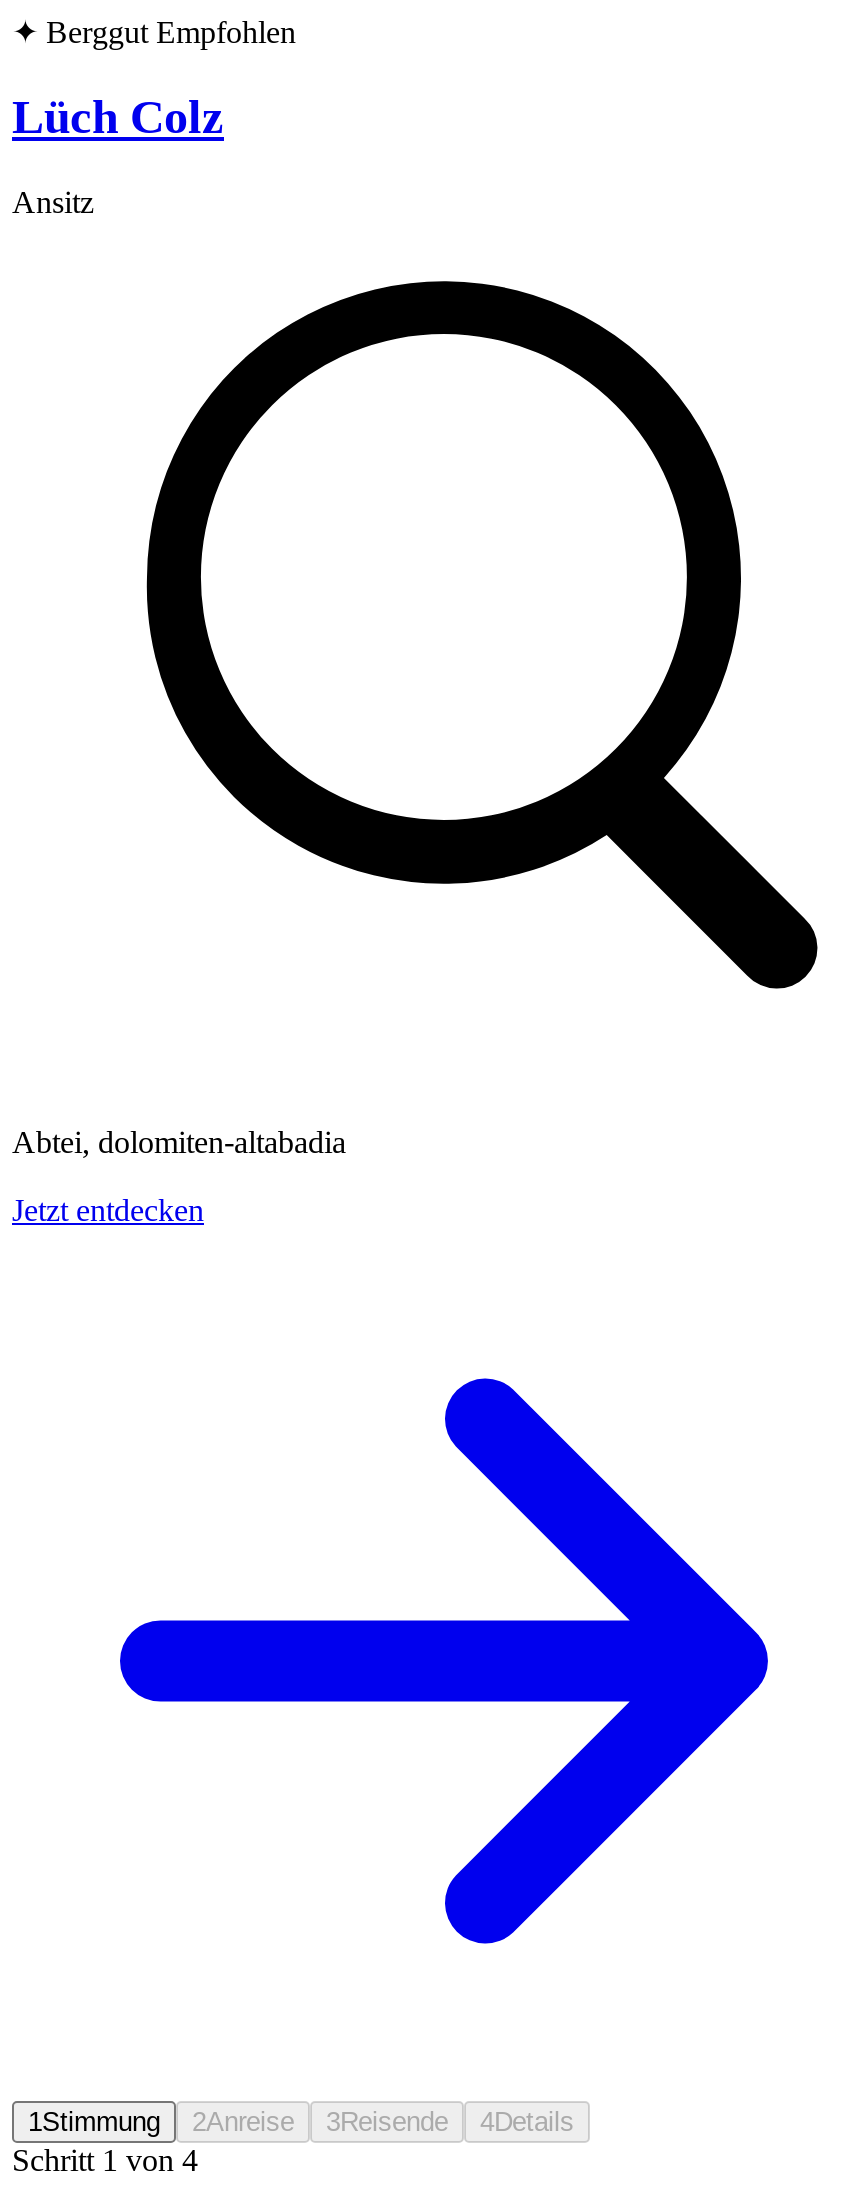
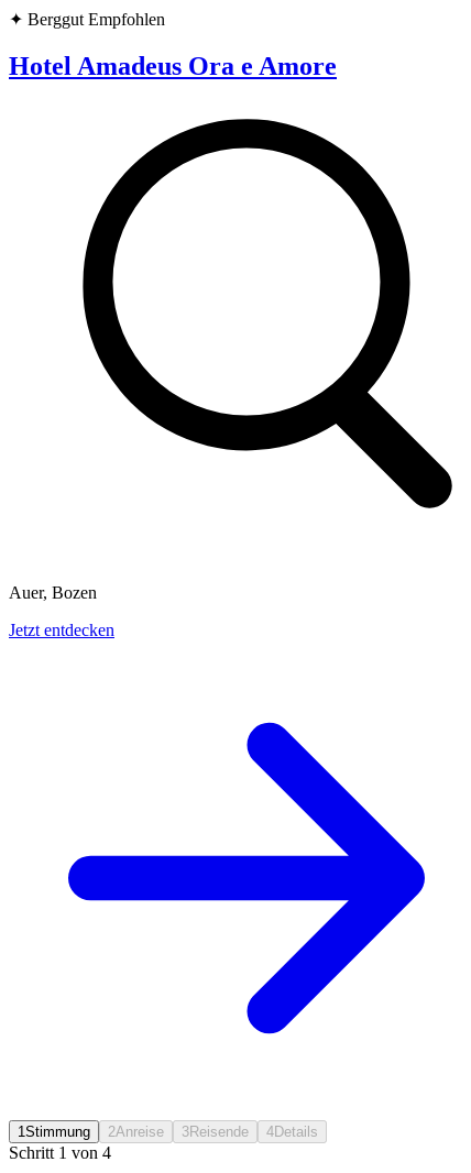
[12,91,224,218] Lüch Colz | Ansitz -> [9,51,337,80] Hotel Amadeus Ora e Amore
[12,1124,346,1158] Abtei, dolomiten-altabadia -> [9,583,97,602] Auer, Bozen

